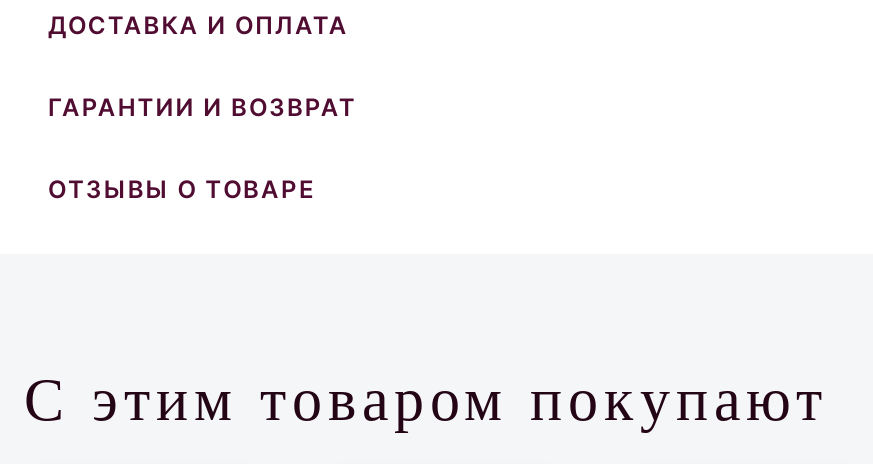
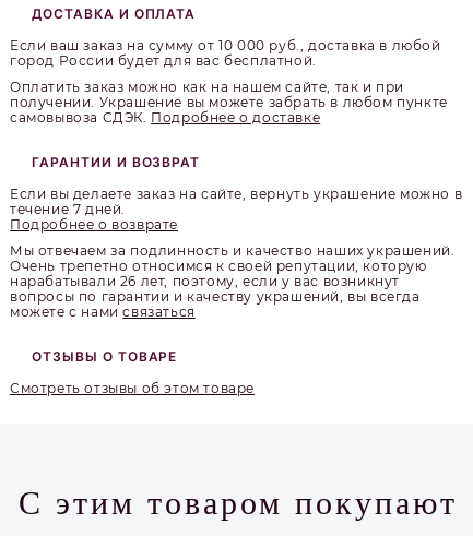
none -> [10,37,448,125] Если ваш заказ на сумму от 10 000 руб., доставка в любой | город России будет для вас бесплатной. | Оплатить заказ можно как на нашем сайте, так и при | получении. Украшение вы можете забрать в любом пункте | самовывоза СДЭК. Подробнее о доставке
none -> [10,185,462,319] Если вы делаете заказ на сайте, вернуть украшение можно в | течение 7 дней. | Подробнее о возврате | Мы отвечаем за подлинность и качество наших украшений. | Очень трепетно относимся к своей репутации, которую | нарабатывали 26 лет, поэтому, если у вас возникнут | вопросы по гарантии и качеству украшений, вы всегда | можете с нами связаться
none -> [10,379,255,396] Смотреть отзывы об этом товаре

